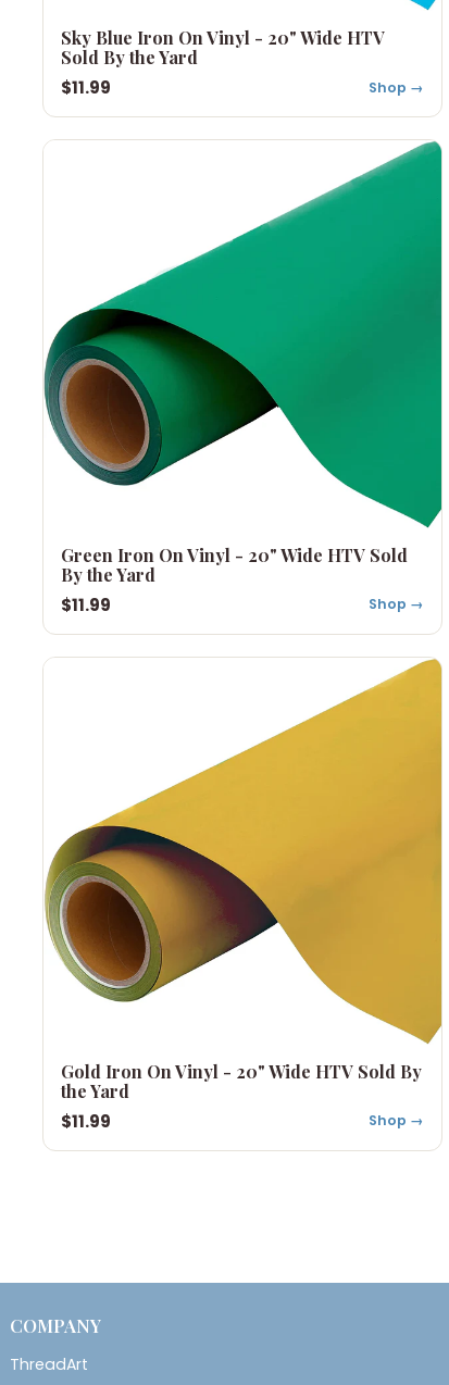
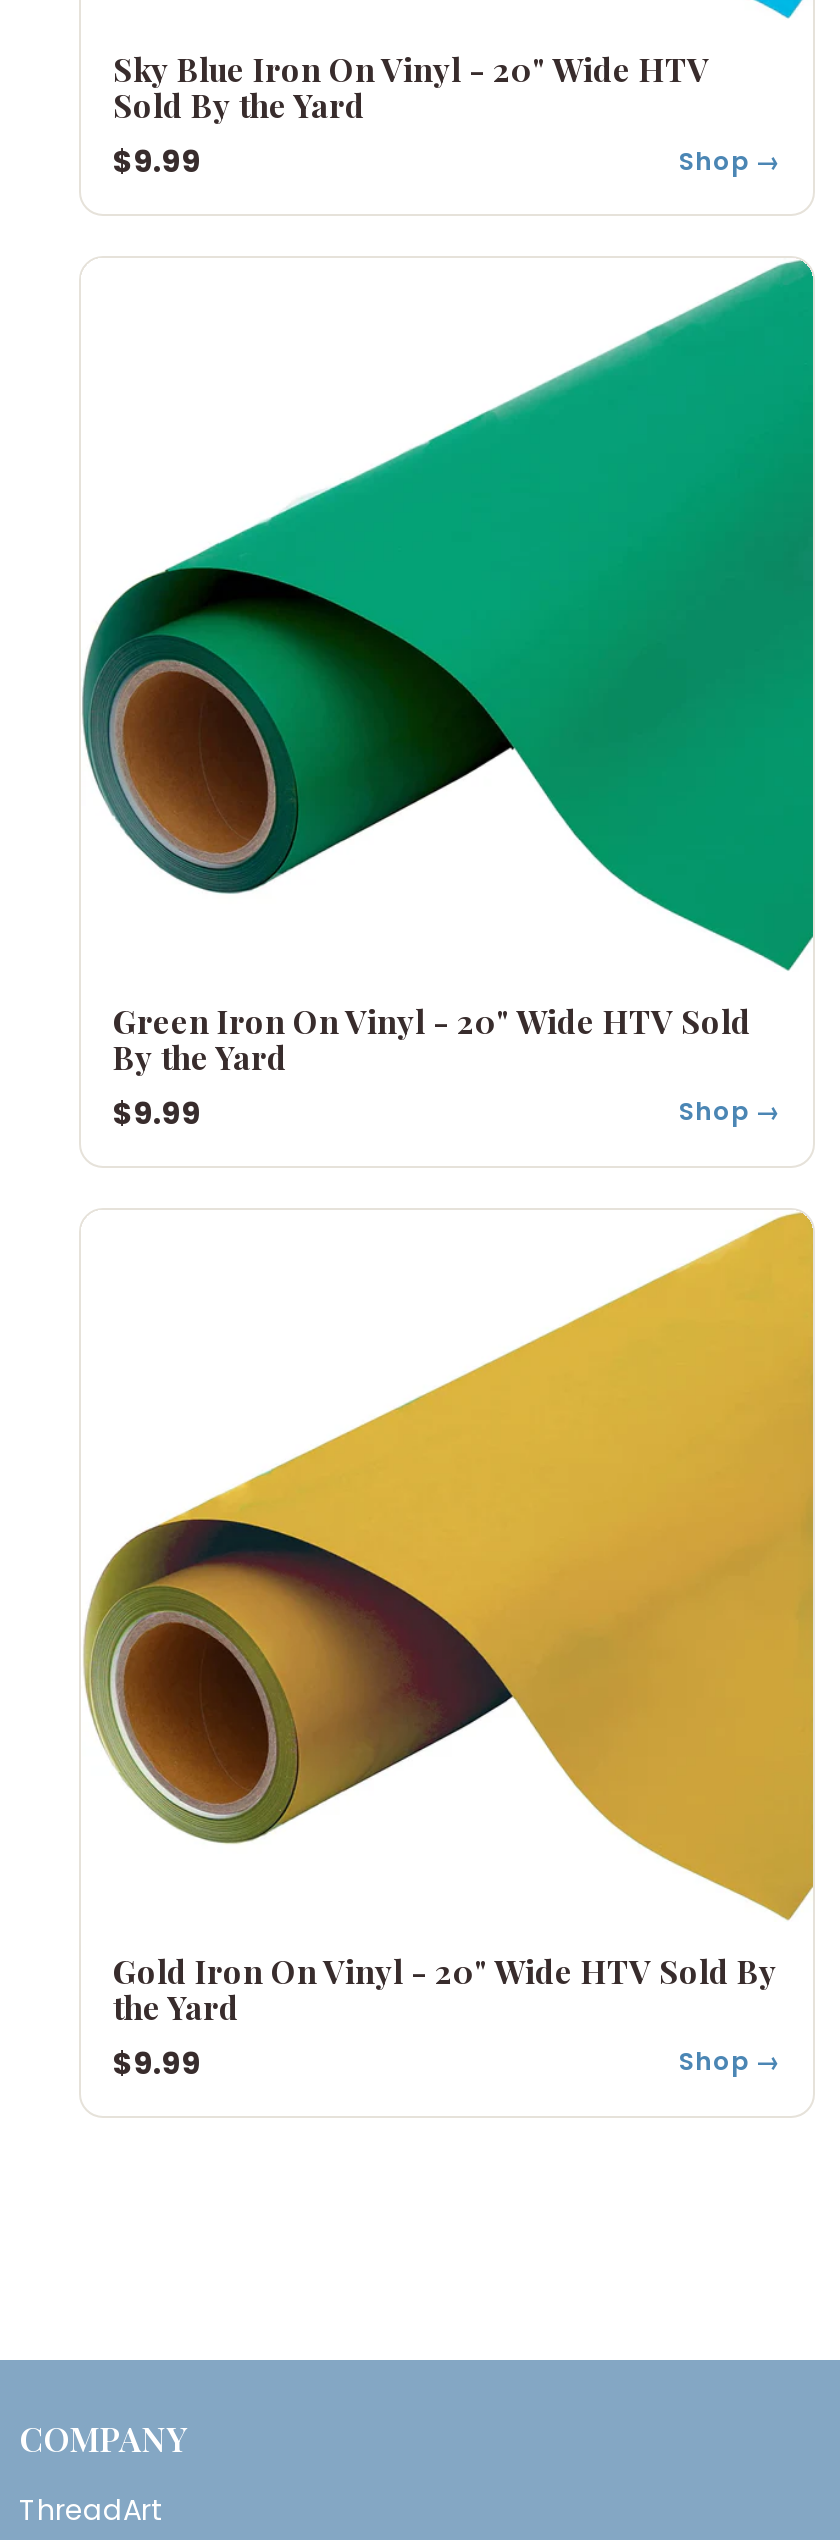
[61,76,111,99] $11.99 -> [113,141,201,183] $9.99
[61,593,111,616] $11.99 -> [113,1091,201,1133] $9.99
[61,1110,111,1133] $11.99 -> [113,2042,201,2084] $9.99

